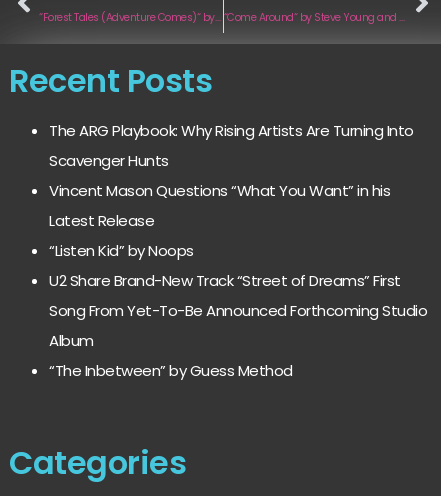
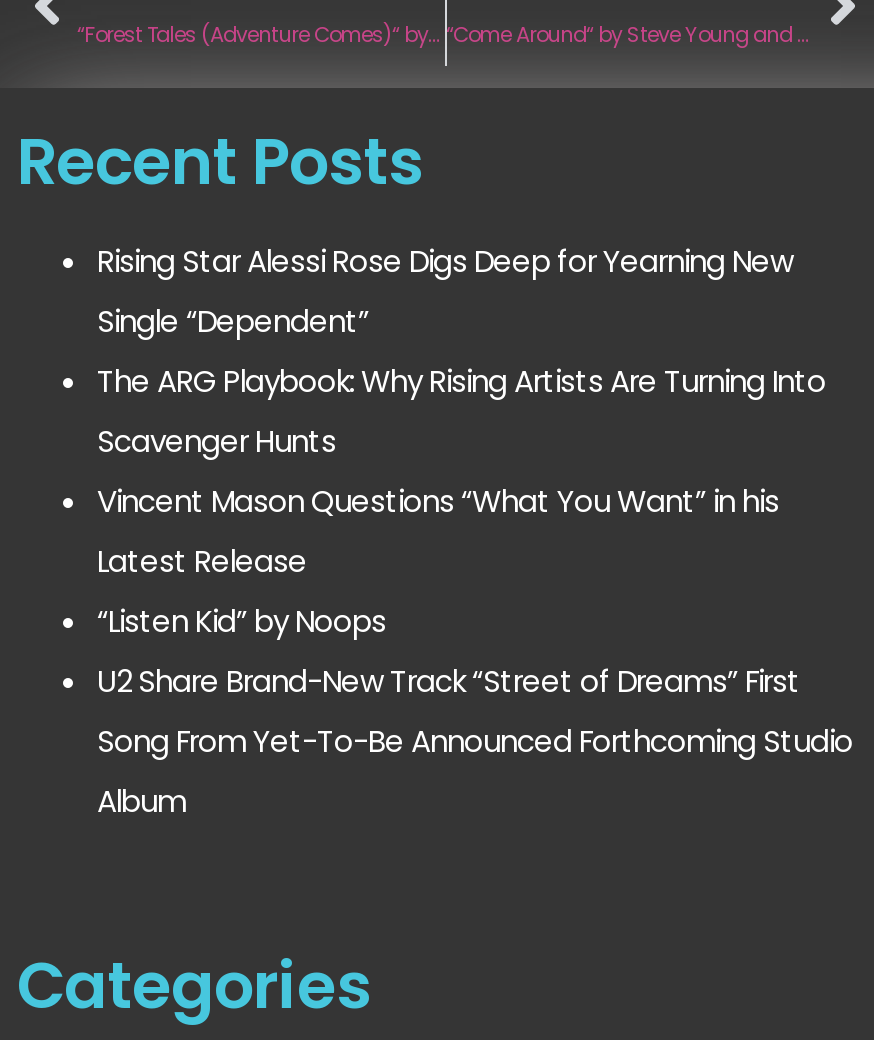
none -> [97,240,793,342] Rising Star Alessi Rose Digs Deep for Yearning New | Single “Dependent”
moved [49,120,427,351] -> [97,360,853,822]: The ARG Playbook: Why Rising Artists Are Turning Into | Scavenger Hunts | Vincent Mason Questions “What You Want” in his | Latest Release | “Listen Kid” by Noops | U2 Share Brand-New Track “Street of Dreams” First | Song From Yet-To-Be Announced Forthcoming Studio | Album
[49,360,292,381] “The Inbetween” by Guess Method -> none

